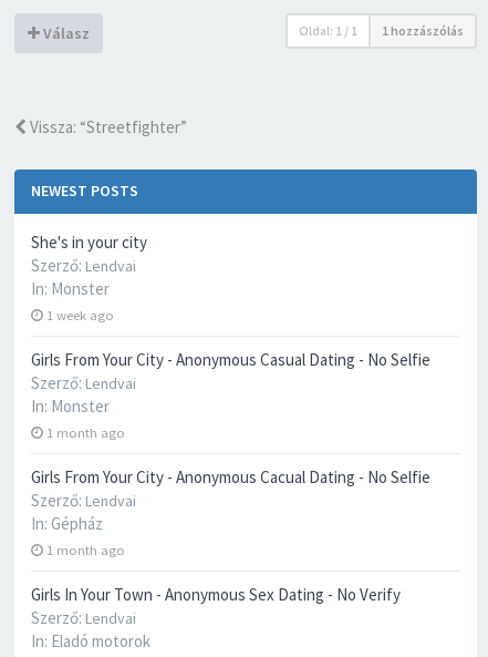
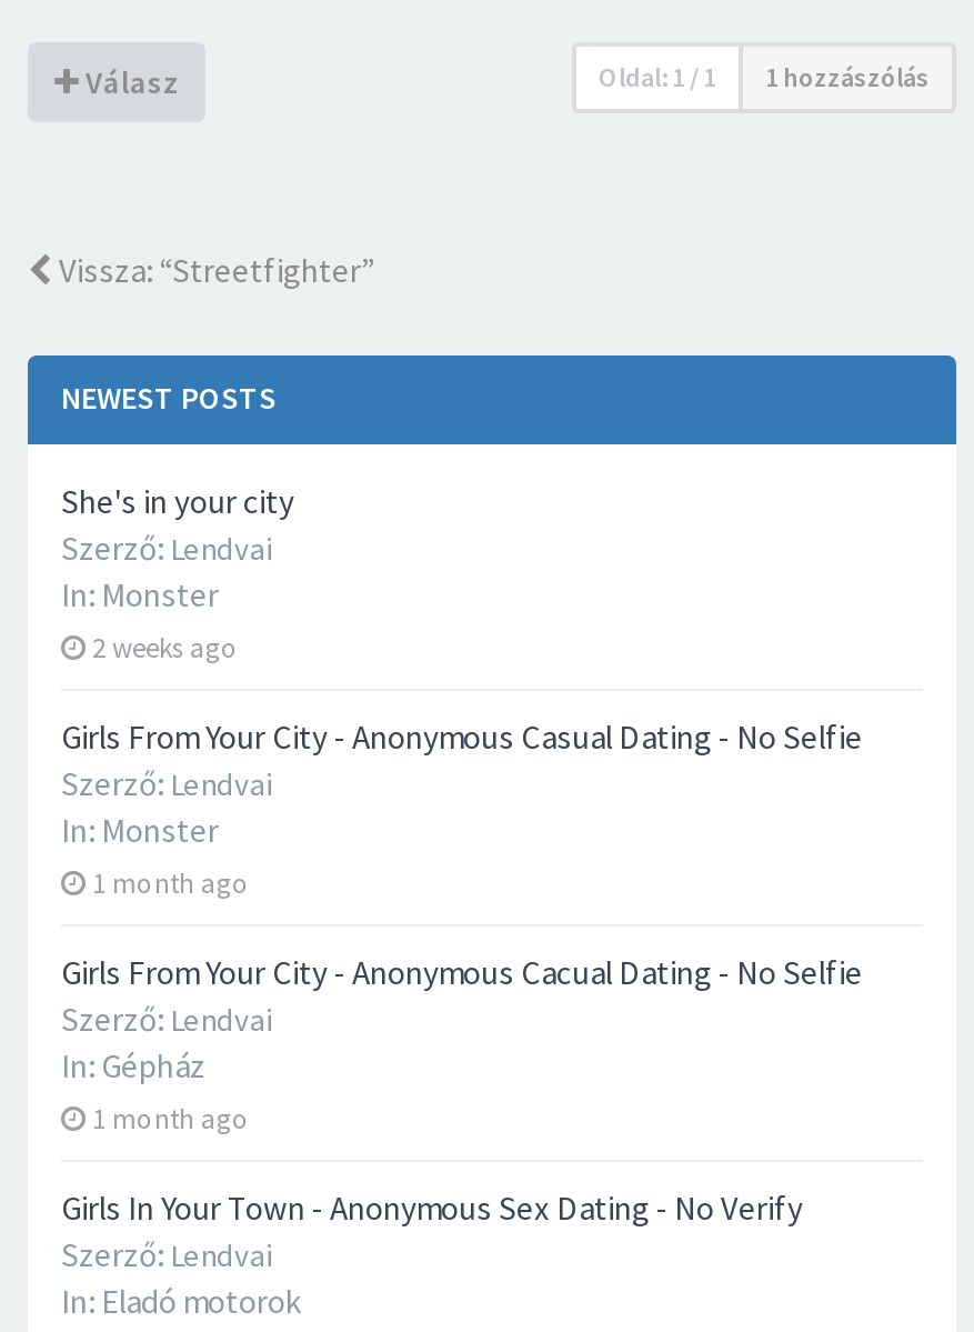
[46,306,114,324] 1 week ago -> [92,629,239,664] 2 weeks ago

